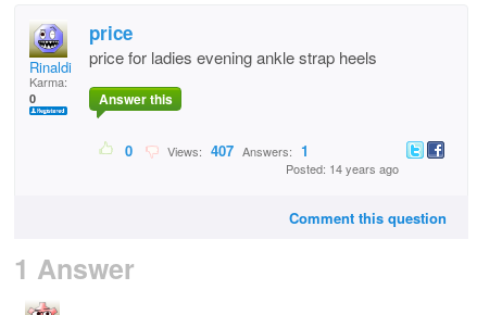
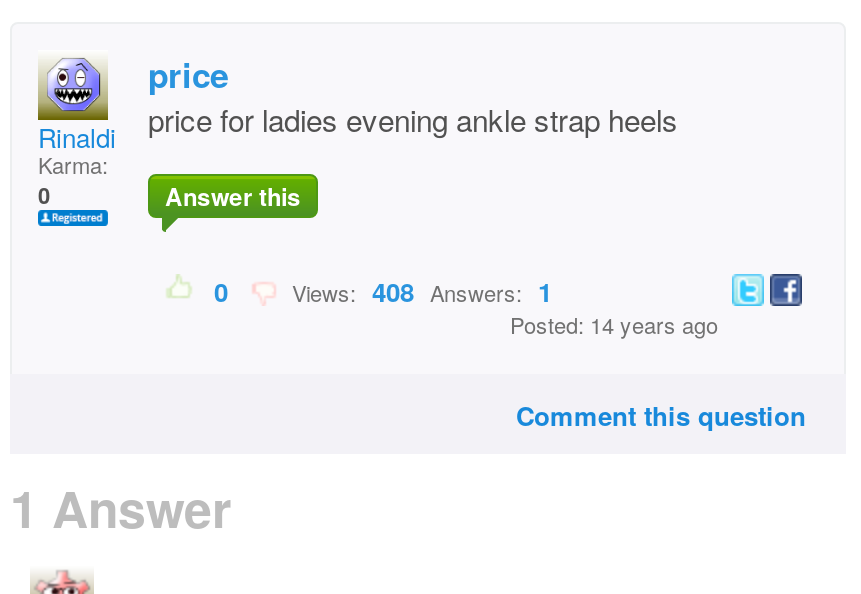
[161,140,309,161] Views: 407 Answers: 1 -> [280,272,552,310] Views: 408 Answers: 1

